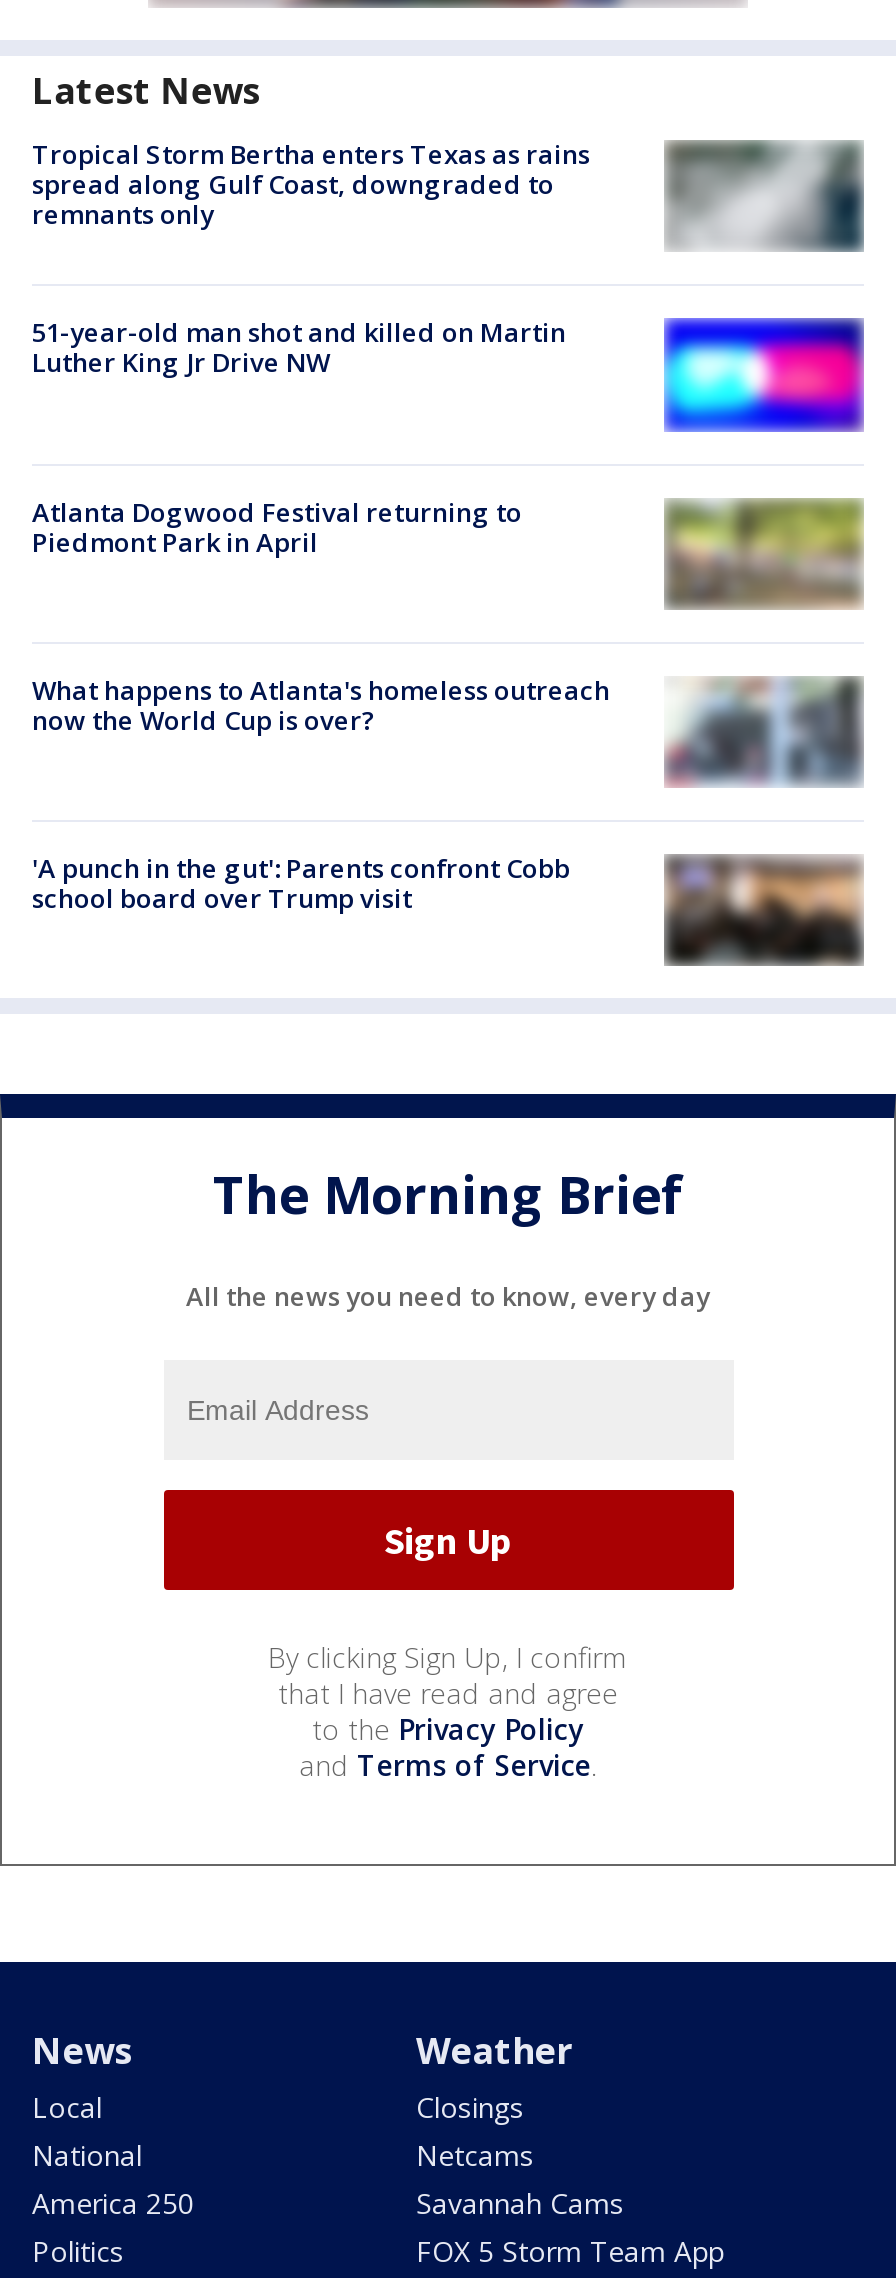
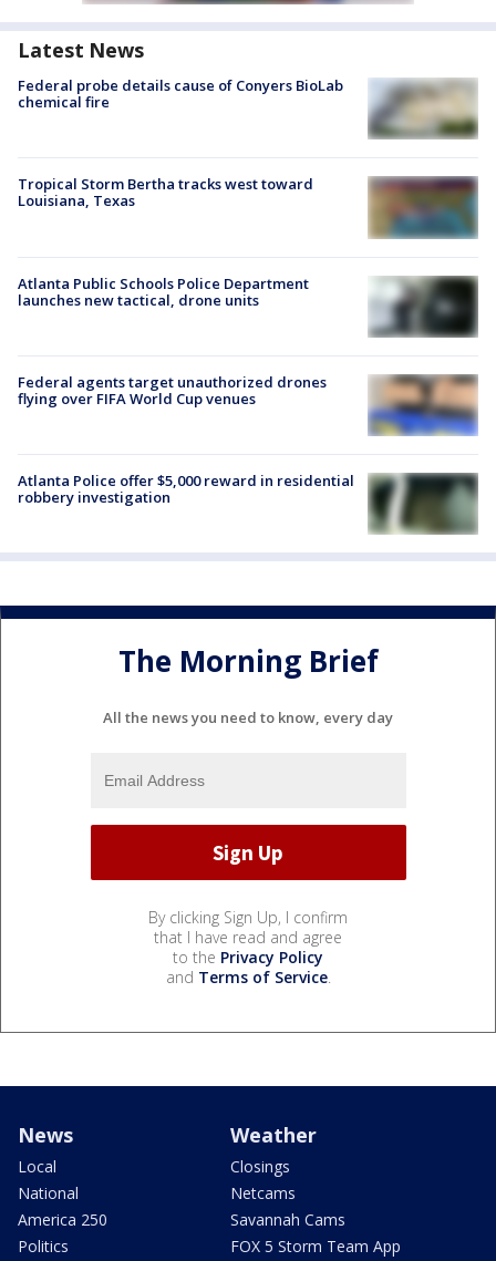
[32,136,864,252] [image] | Tropical Storm Bertha enters Texas as rains | spread along Gulf Coast, downgraded to | remnants only -> [18,76,478,139] [image] | Federal probe details cause of Conyers BioLab | chemical fire
[32,315,566,381] 51-year-old man shot and killed on Martin | Luther King Jr Drive NW -> [18,174,313,211] Tropical Storm Bertha tracks west toward | Louisiana, Texas
[664,318,864,432] [image] -> [368,176,478,239] [image]
[32,493,522,559] Atlanta Dogwood Festival returning to | Piedmont Park in April -> [18,273,309,310] Atlanta Public Schools Police Department | launches new tactical, drone units
[664,498,864,610] [image] -> [369,276,478,338] [image]
[32,672,864,786] [image] | What happens to Atlanta's homeless outreach | now the World Cup is over? -> [18,372,478,436] [image] | Federal agents target unauthorized drones | flying over FIFA World Cup venues
[32,850,570,916] 'A punch in the gut': Parents confront Cobb | school board over Trump visit -> [18,471,354,507] Atlanta Police offer $5,000 reward in residential | robbery investigation
[666,856,862,966] [image] -> [370,473,478,534] [image]

